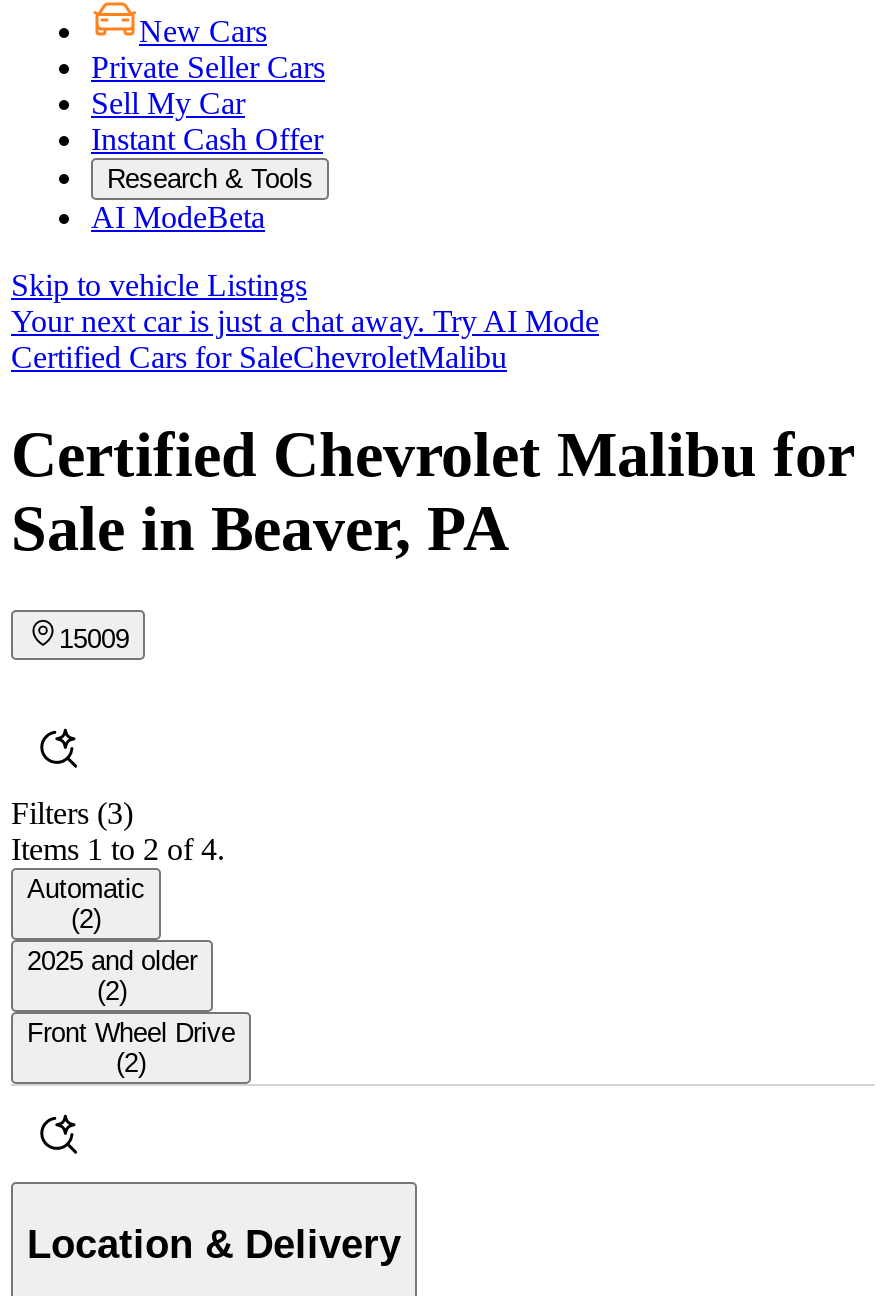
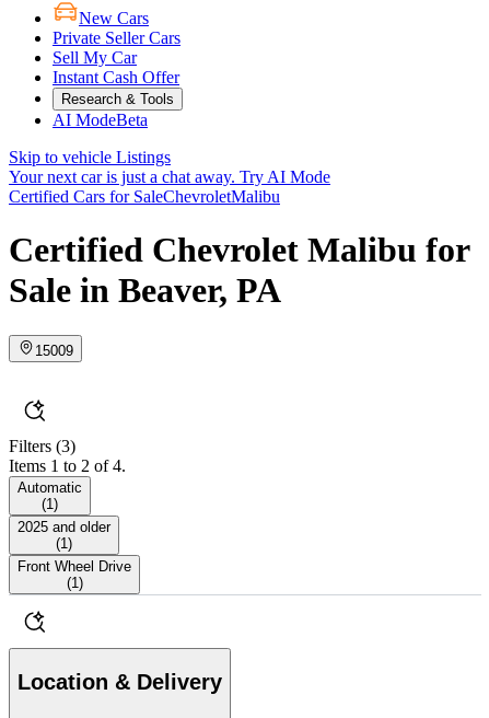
[71,904,101,934] (2) -> [42,496,58,512] (1)
[97,976,127,1006] (2) -> [56,535,72,552] (1)
[116,1048,146,1078] (2) -> [66,575,83,591] (1)

